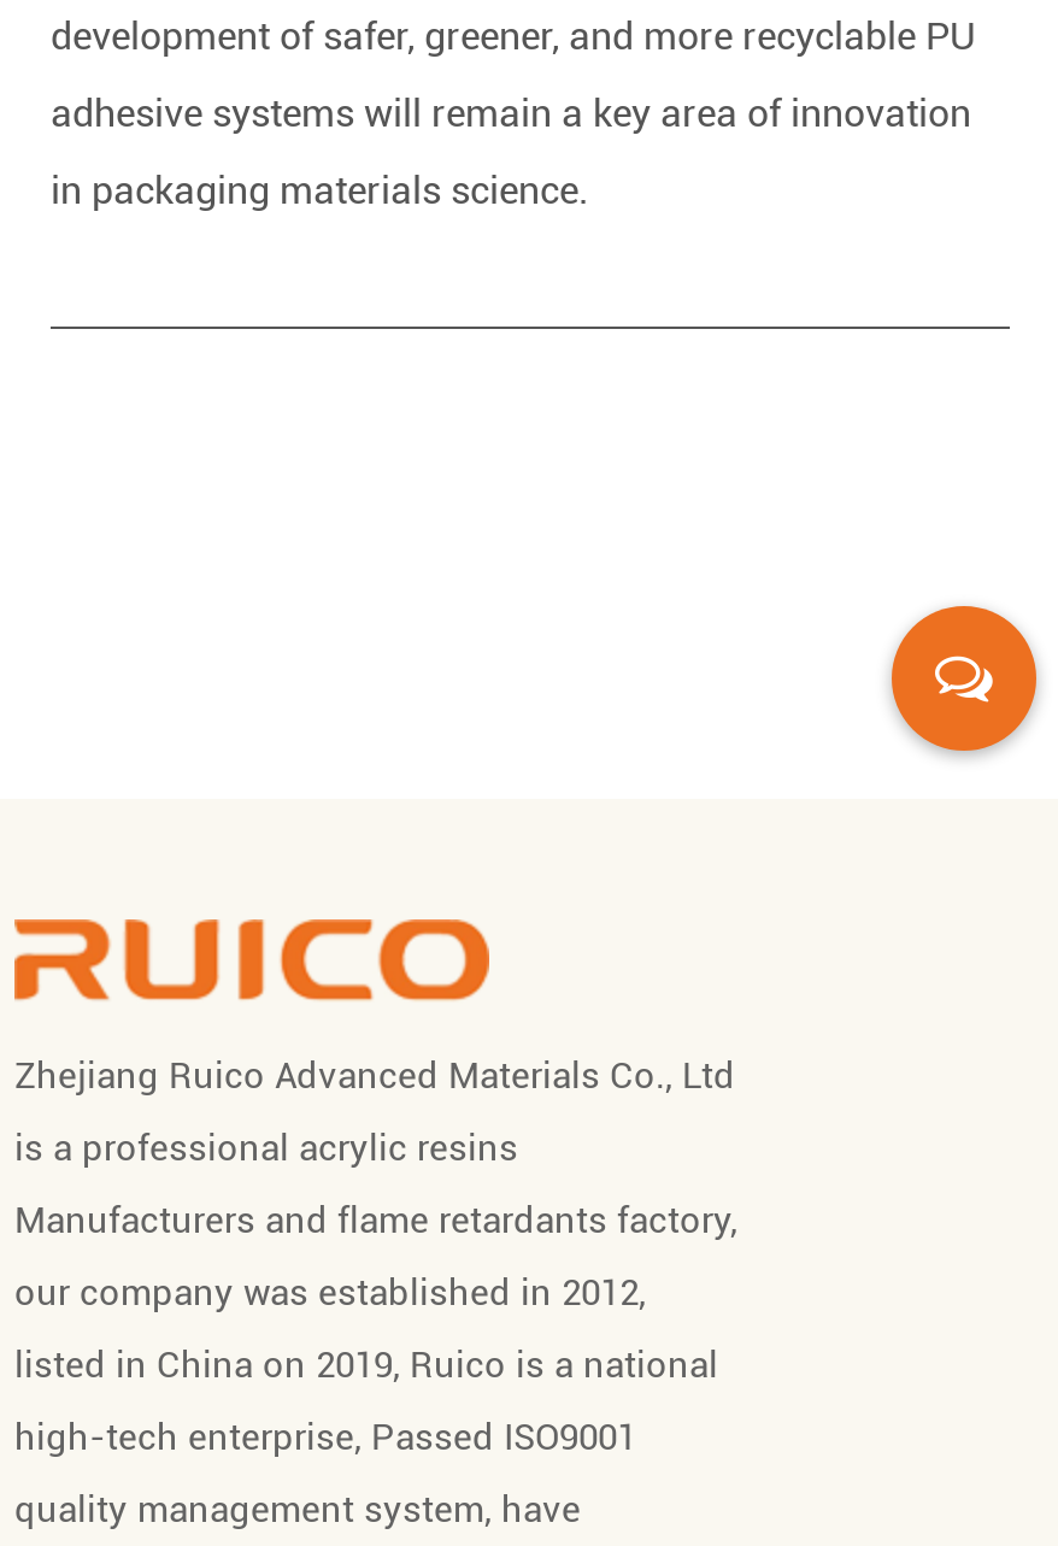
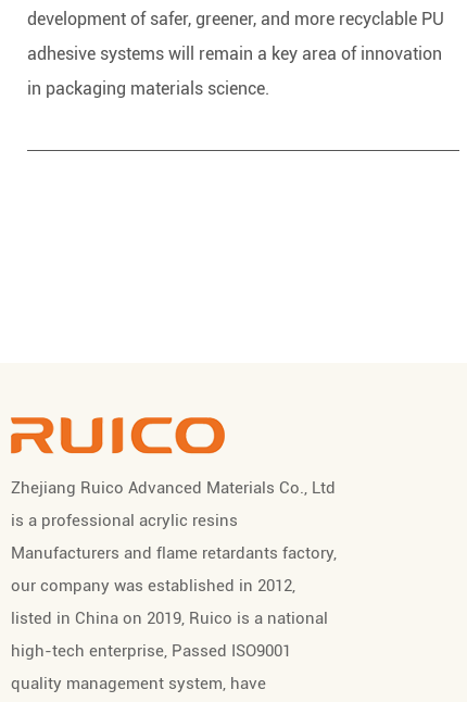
[887,604,1041,760] [image] -> none

